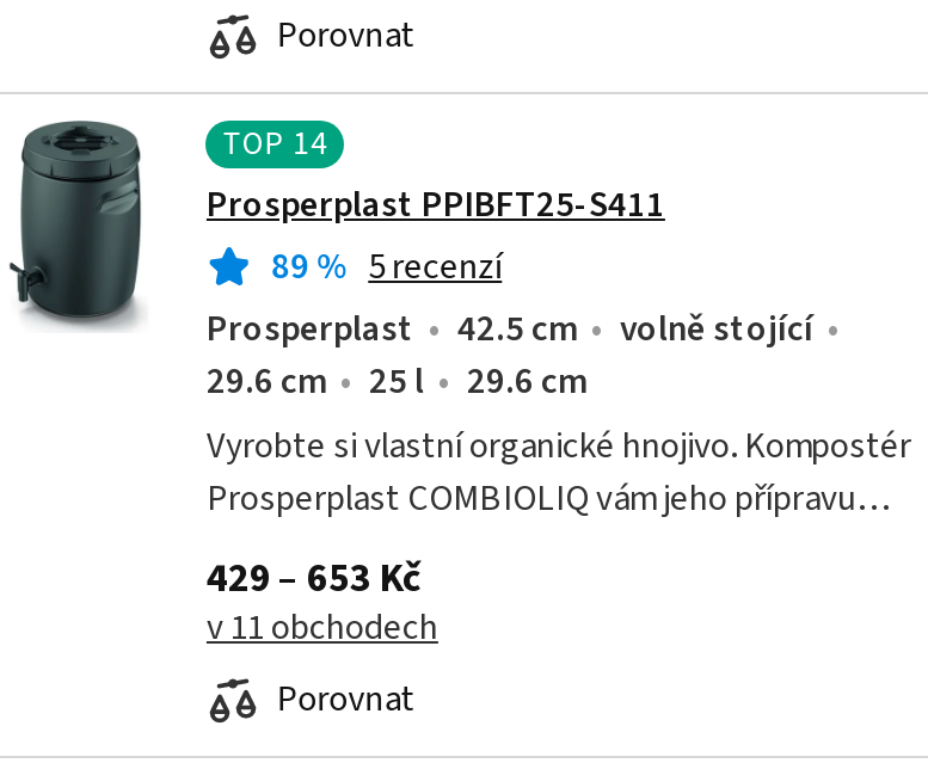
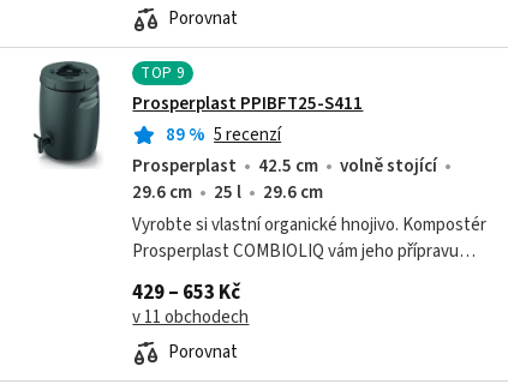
[223,121,328,166] TOP14 -> [141,61,185,84] TOP9

